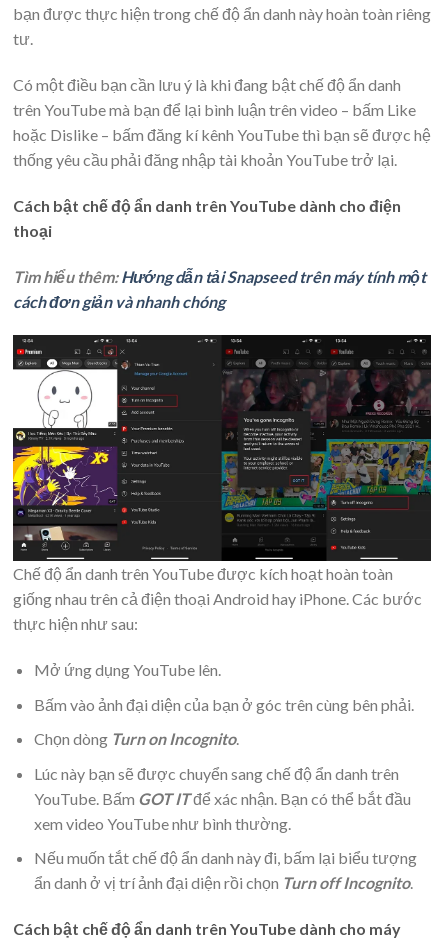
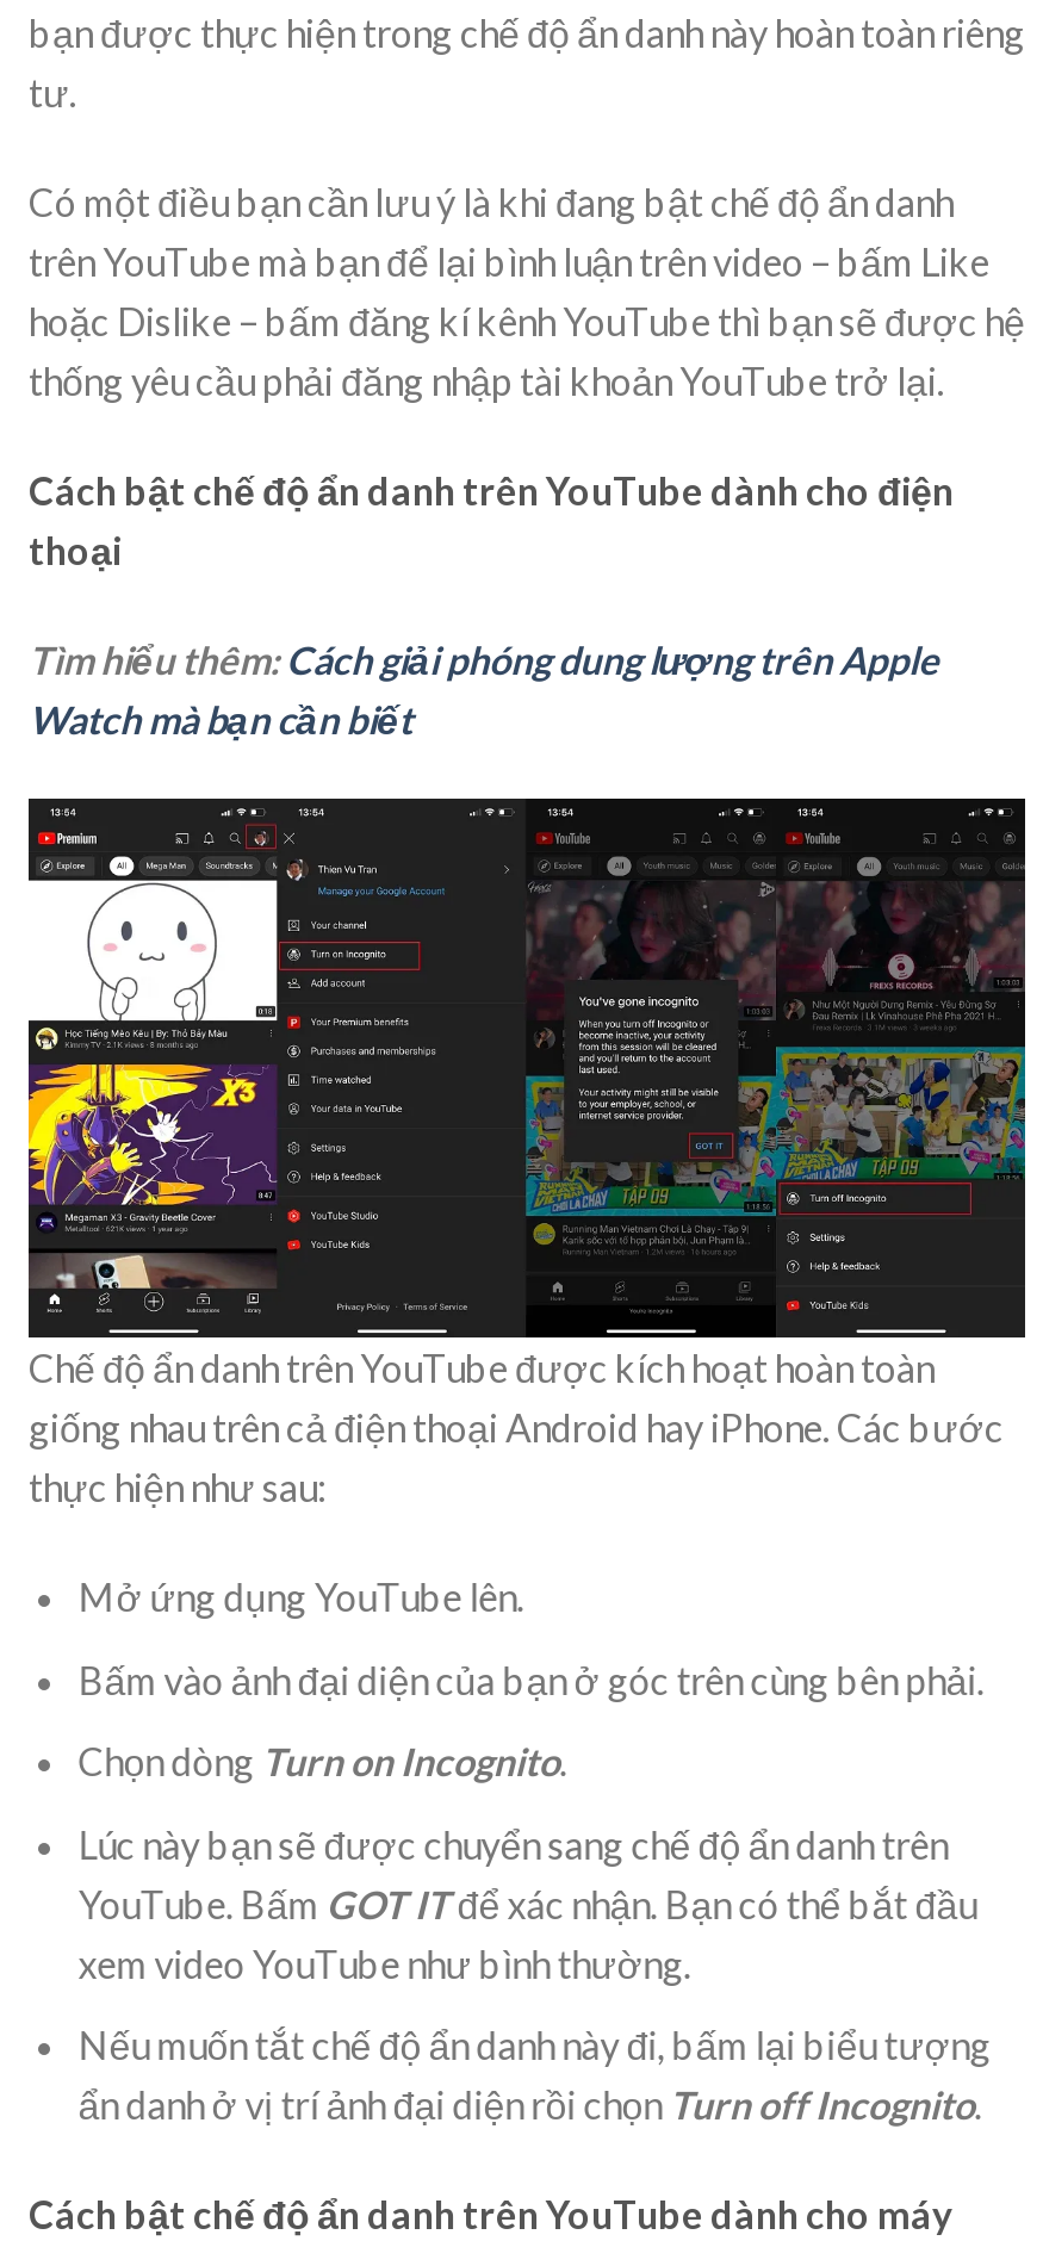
[13,267,426,311] Tìm hiểu thêm: Hướng dẫn tải Snapseed trên máy tính một | cách đơn giản và nhanh chóng -> [29,636,939,741] Tìm hiểu thêm: Cách giải phóng dung lượng trên Apple | Watch mà bạn cần biết

